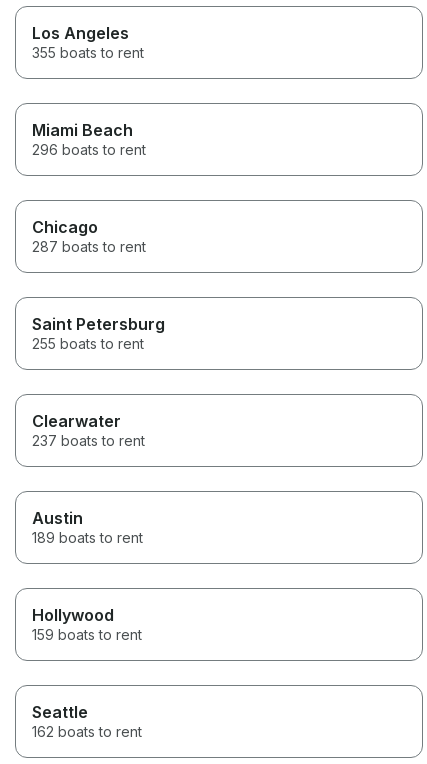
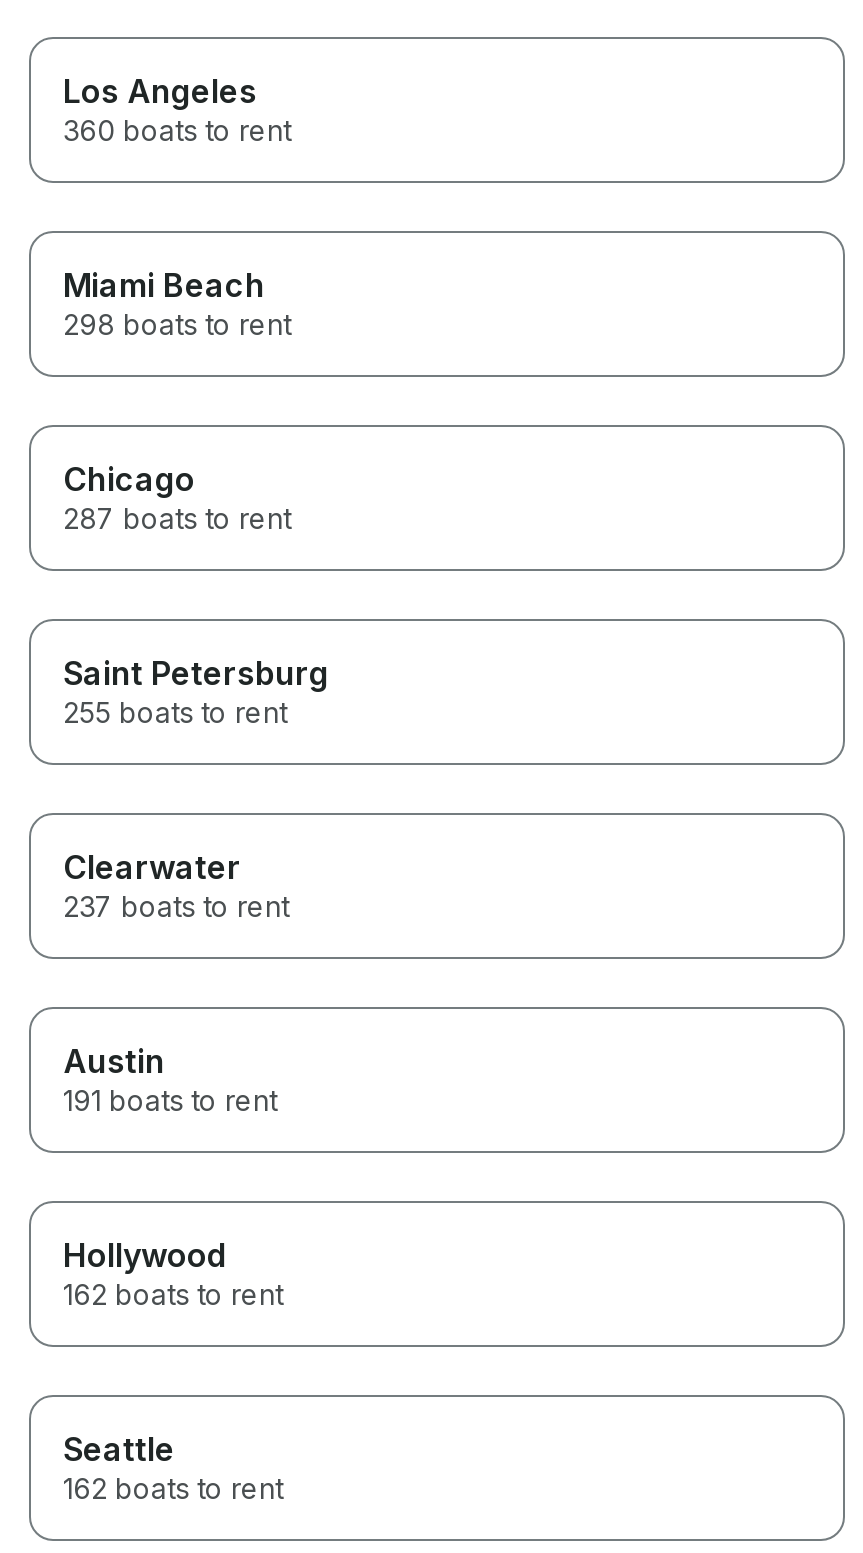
[32,44,144,61] 355 boats to rent -> [63,112,291,146] 360 boats to rent
[32,141,146,158] 296 boats to rent -> [63,306,291,340] 298 boats to rent
[32,529,143,546] 189 boats to rent -> [63,1082,277,1116] 191 boats to rent
[32,626,142,643] 159 boats to rent -> [63,1276,283,1310] 162 boats to rent

